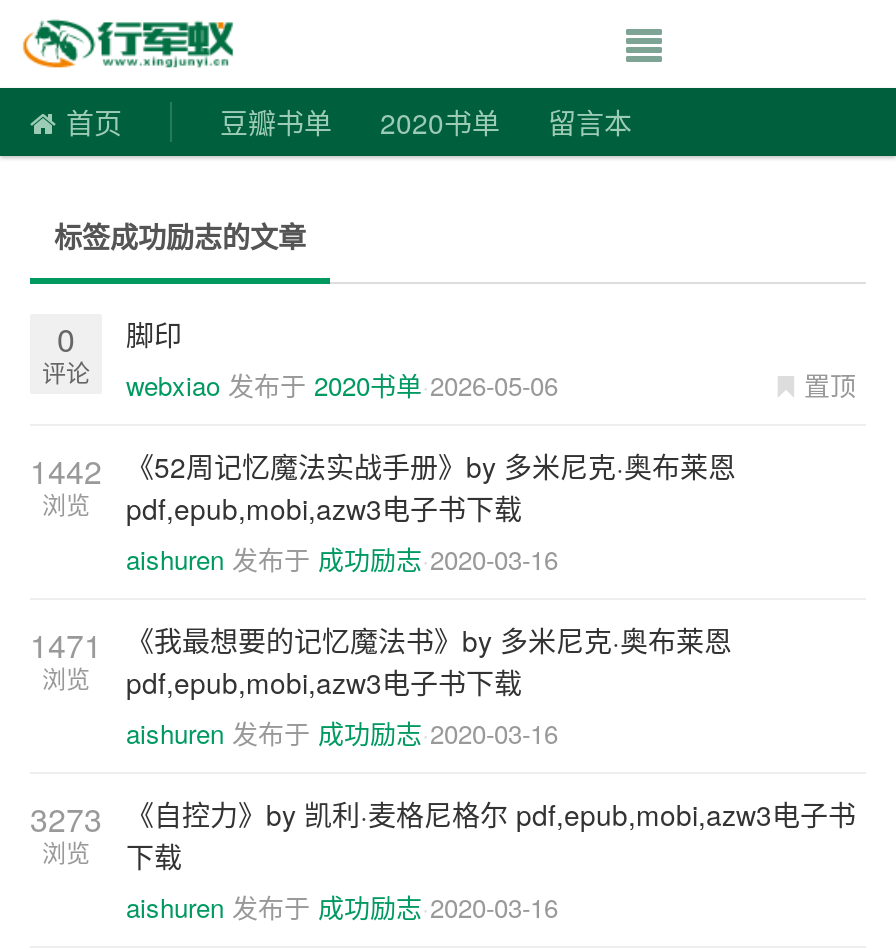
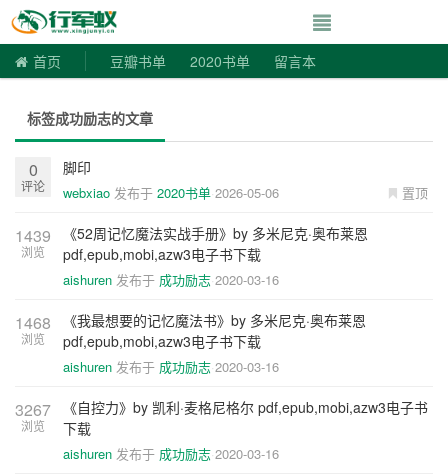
[30,446,736,494] 1442 《52周记忆魔法实战手册》by 多米尼克·奥布莱恩 -> [15,223,368,247] 1439 《52周记忆魔法实战手册》by 多米尼克·奥布莱恩
[30,620,732,668] 1471 《我最想要的记忆魔法书》by 多米尼克·奥布莱恩 -> [15,310,366,334] 1468 《我最想要的记忆魔法书》by 多米尼克·奥布莱恩
[30,794,856,842] 3273 《自控力》by 凯利·麦格尼格尔 pdf,epub,mobi,azw3电子书 -> [15,397,428,421] 3267 《自控力》by 凯利·麦格尼格尔 pdf,epub,mobi,azw3电子书

